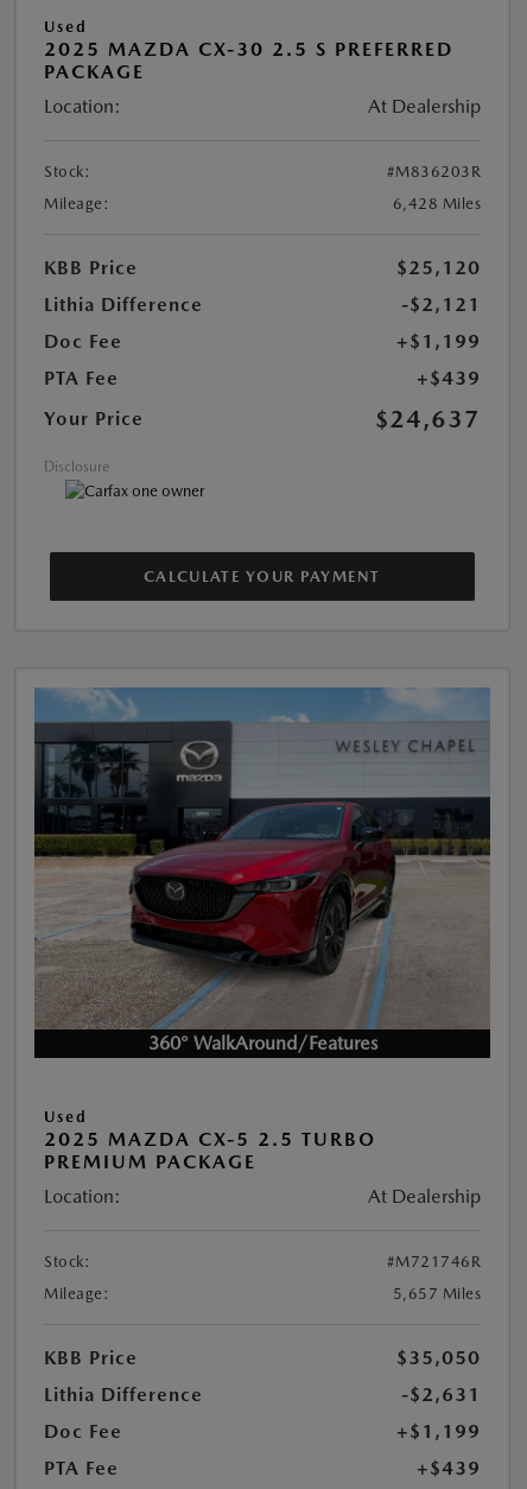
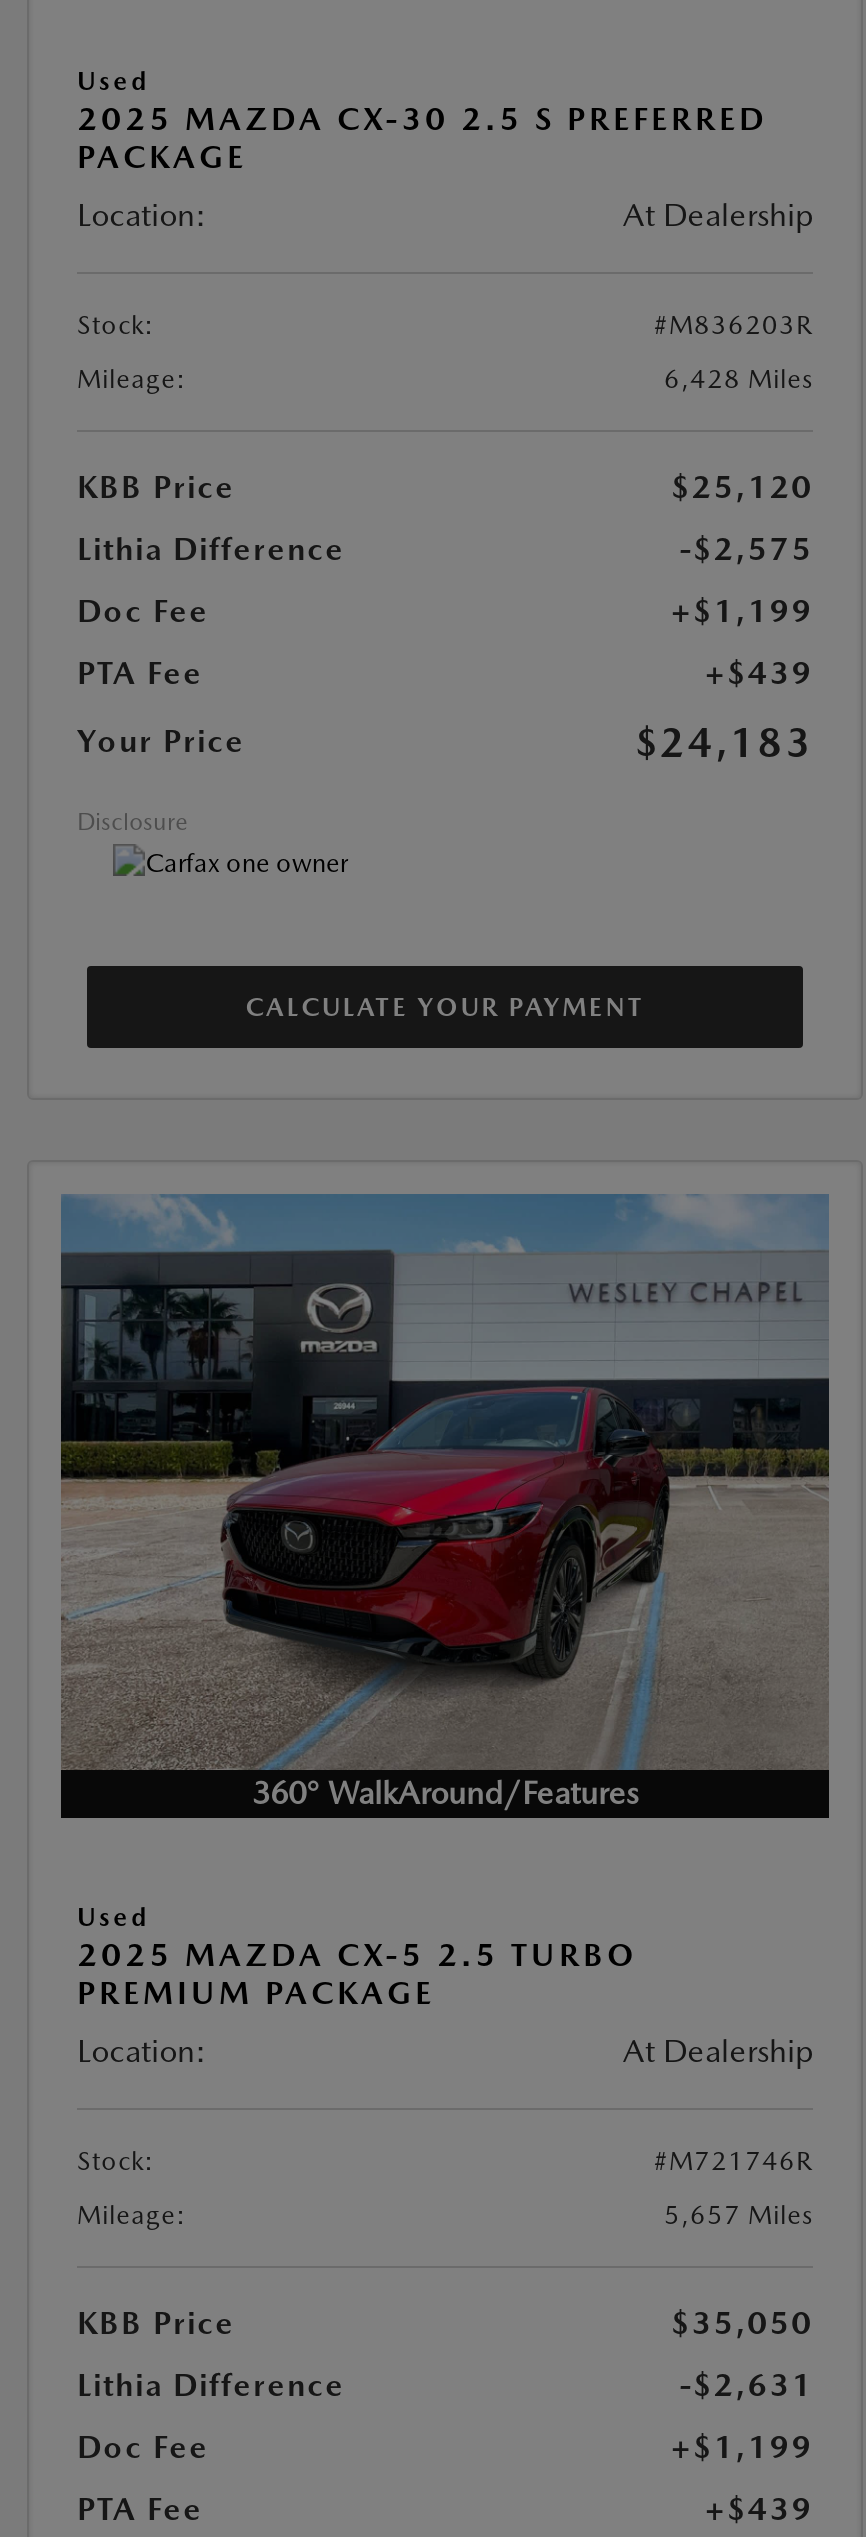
[401,294,481,316] -$2,121 -> [679,531,813,569] -$2,575
[375,405,481,434] $24,637 -> [635,719,813,767] $24,183

